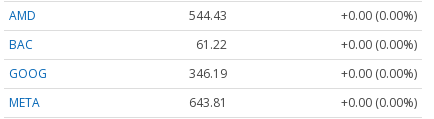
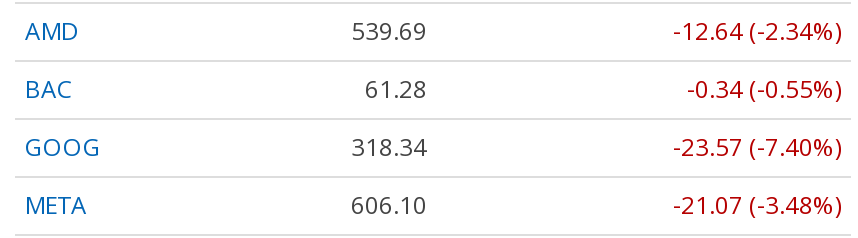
[189,6,227,23] 544.43 -> [351,13,427,47] 539.69
[341,6,417,23] +0.00 (0.00%) -> [673,13,841,47] -12.64 (-2.34%)
[196,35,227,52] 61.22 -> [365,71,427,105] 61.28
[341,35,417,52] +0.00 (0.00%) -> [687,71,841,105] -0.34 (-0.55%)
[189,64,227,81] 346.19 -> [351,129,427,163] 318.34
[341,64,417,81] +0.00 (0.00%) -> [673,129,841,163] -23.57 (-7.40%)
[189,93,227,110] 643.81 -> [351,187,427,221] 606.10
[341,93,417,110] +0.00 (0.00%) -> [673,187,841,221] -21.07 (-3.48%)

